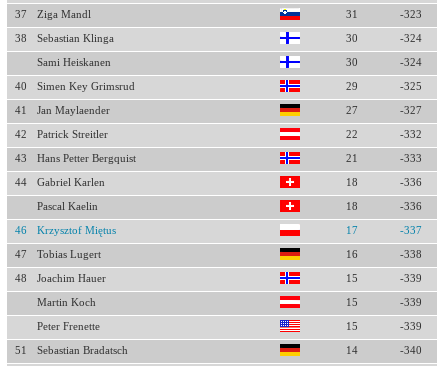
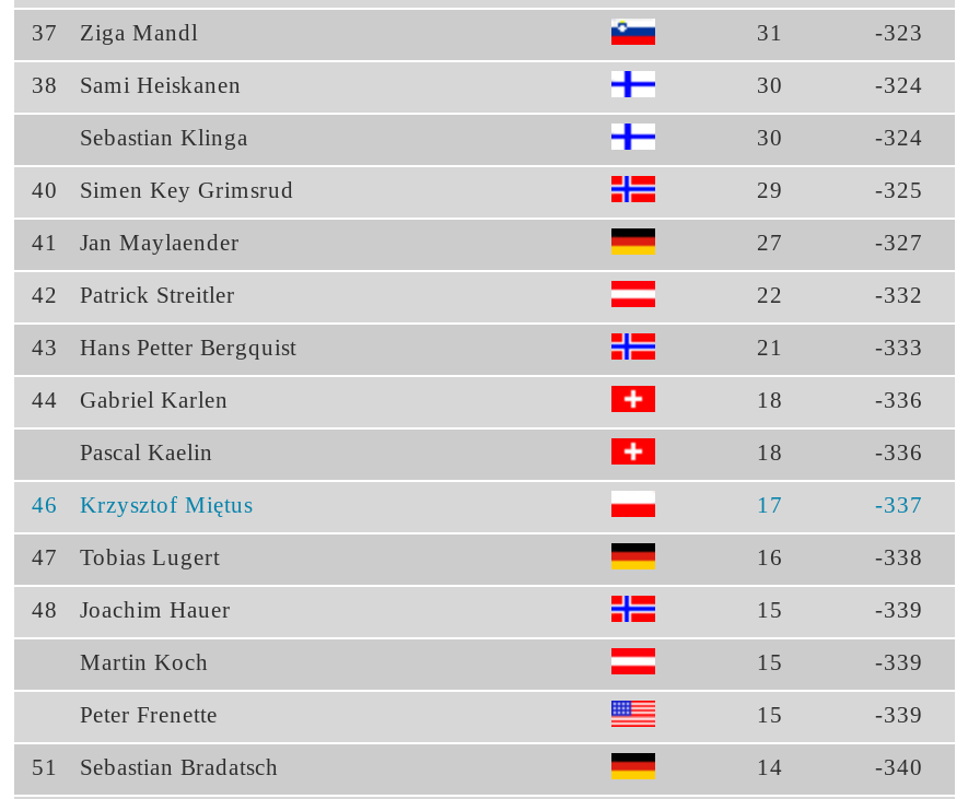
moved [37,33,114,44] -> [80,126,248,150]: Sebastian Klinga
moved [37,57,111,68] -> [80,73,242,97]: Sami Heiskanen

